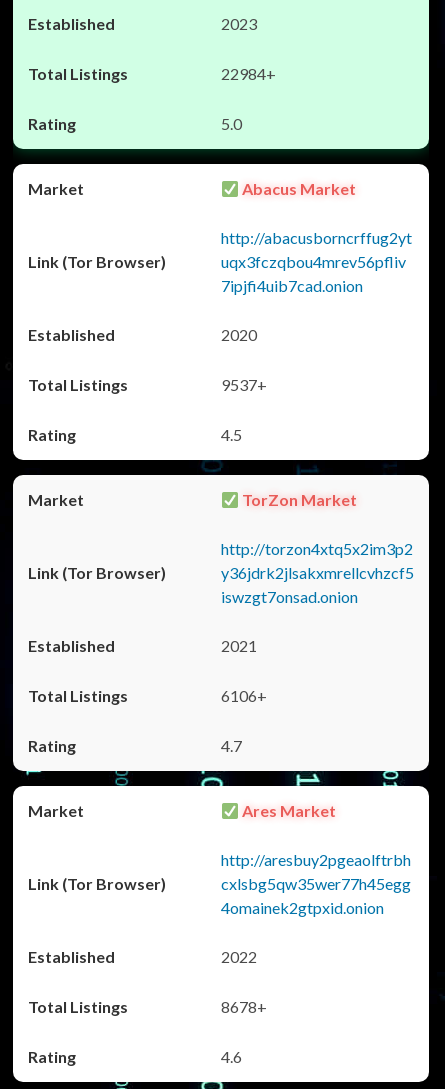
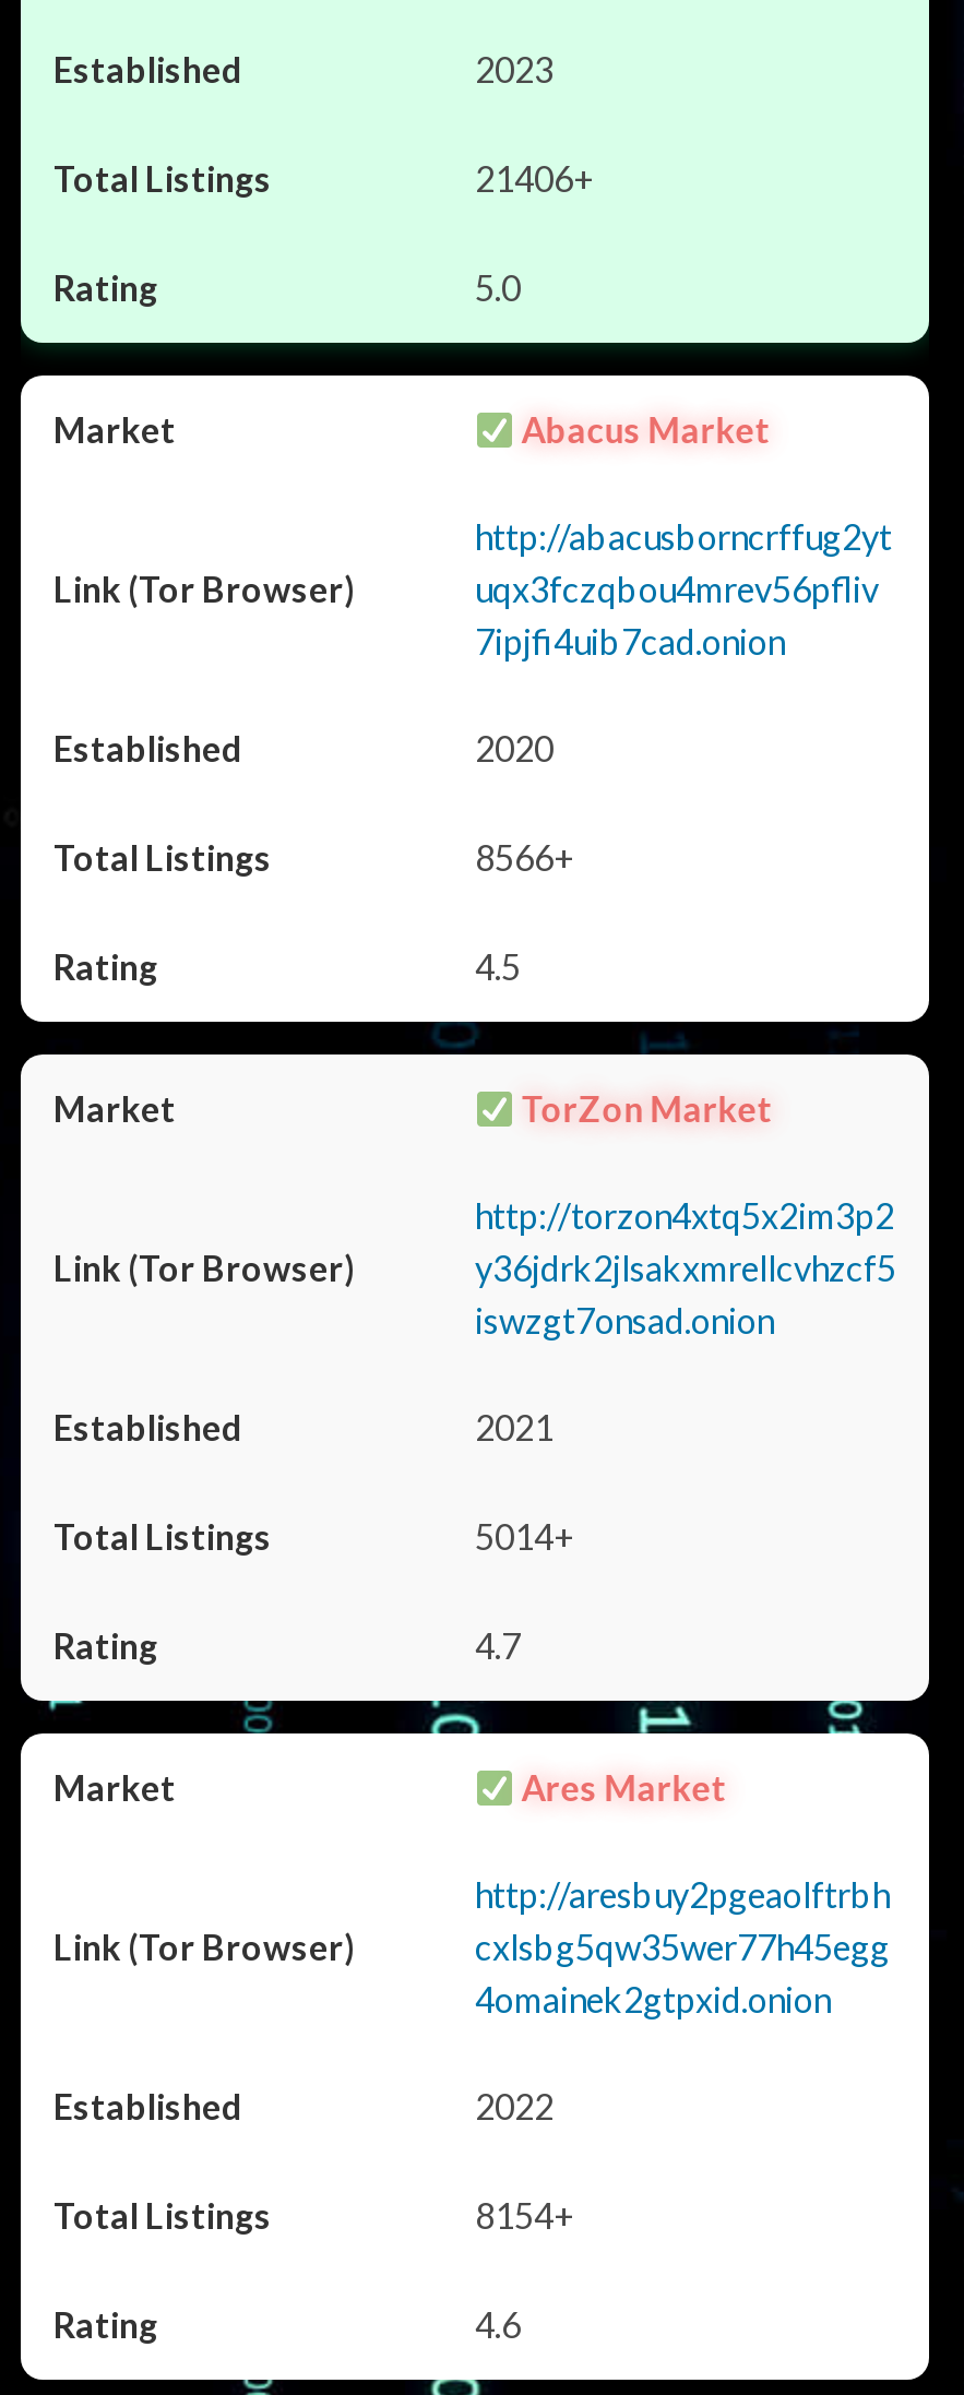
[221,64,276,83] 22984+ -> [475,157,595,199] 21406+
[221,375,267,394] 9537+ -> [475,836,575,878] 8566+
[221,686,267,705] 6106+ -> [475,1515,575,1557] 5014+
[221,997,267,1016] 8678+ -> [475,2194,575,2236] 8154+

